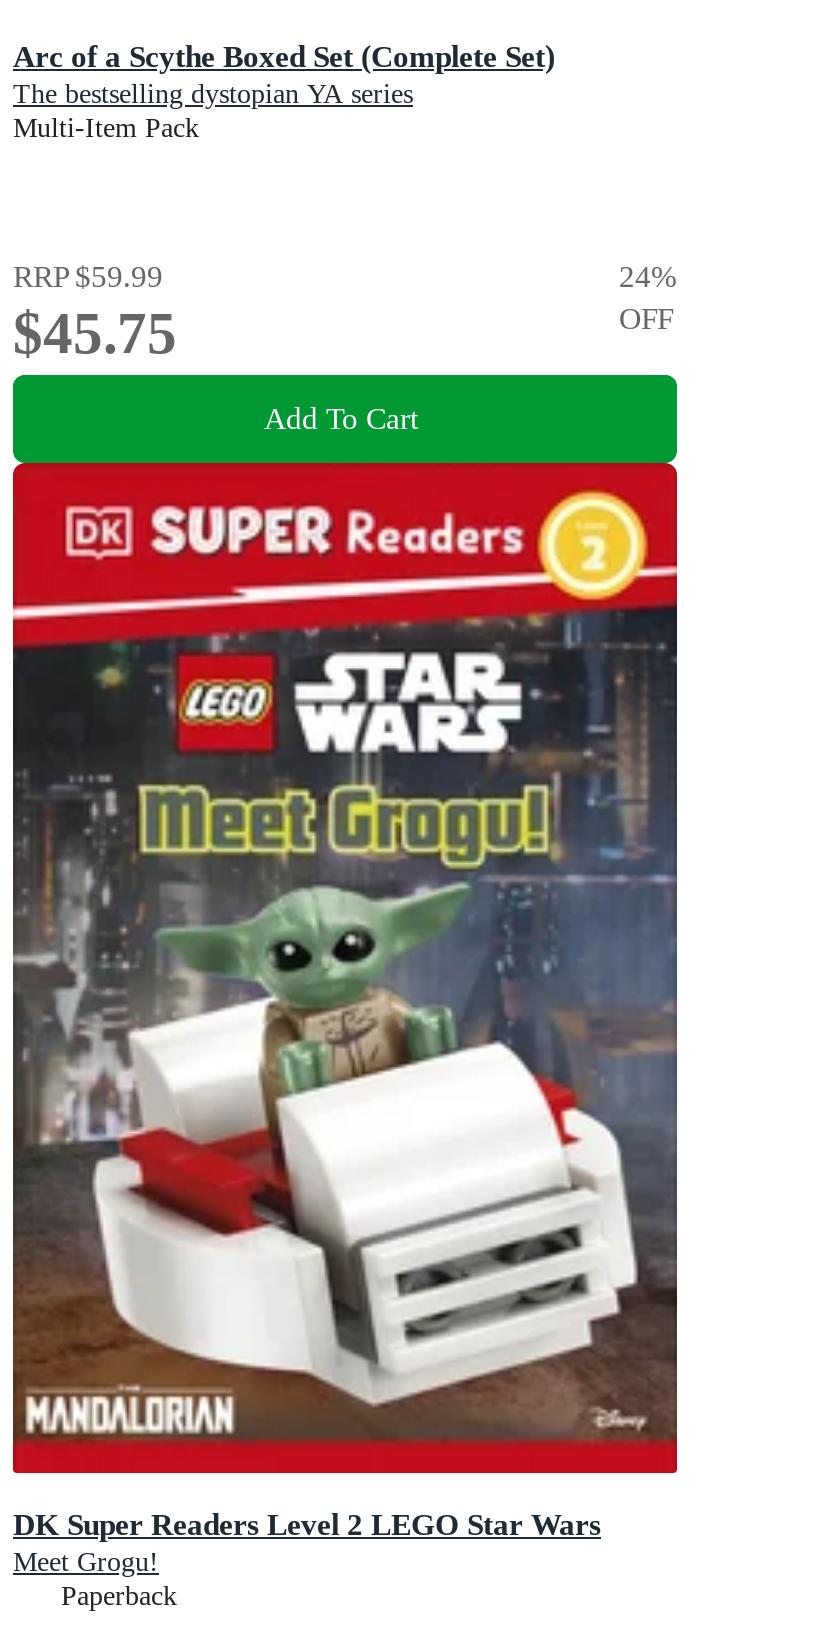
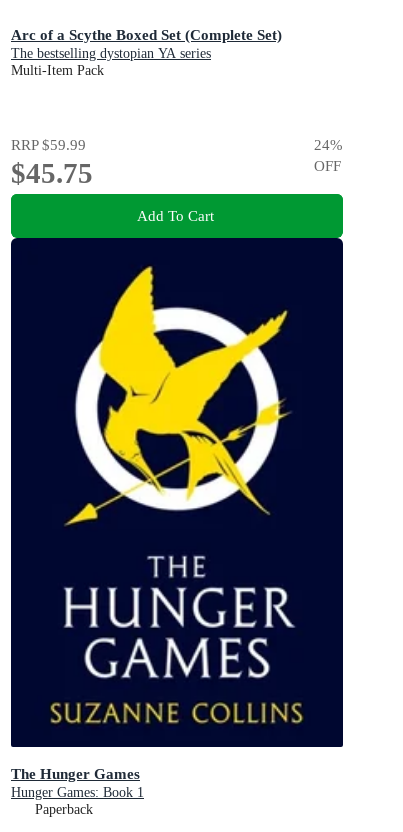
[11,461,679,1576] [image] | DK Super Readers Level 2 LEGO Star Wars | Meet Grogu! -> [10,237,344,800] [image] | The Hunger Games | Hunger Games: Book 1

